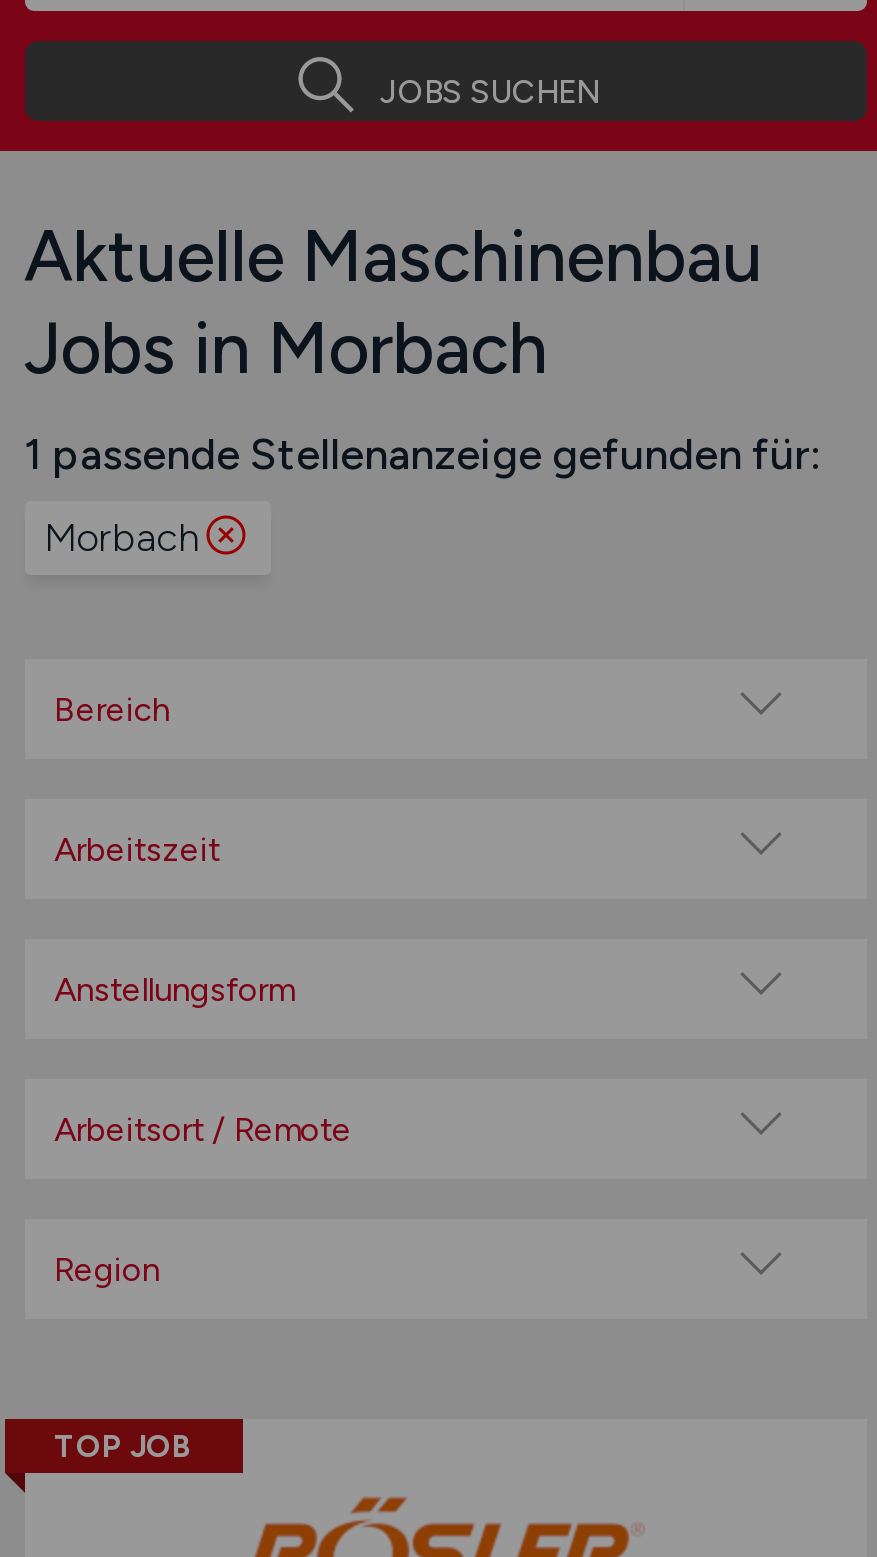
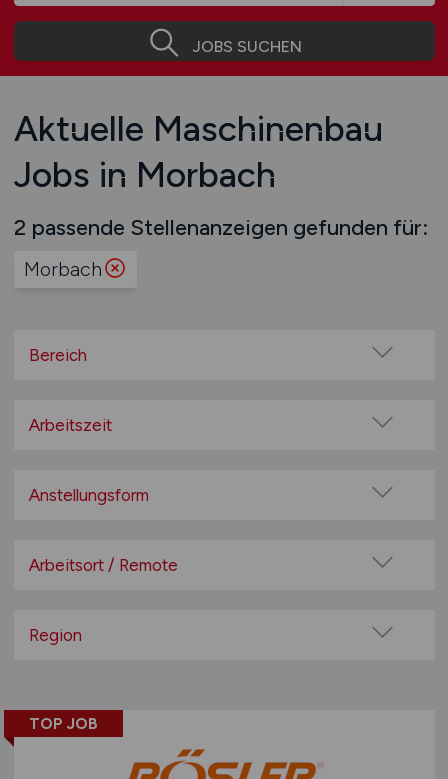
[24,427,822,479] 1 passende Stellenanzeige gefunden für: -> [13,214,427,240] 2 passende Stellenanzeigen gefunden für:

